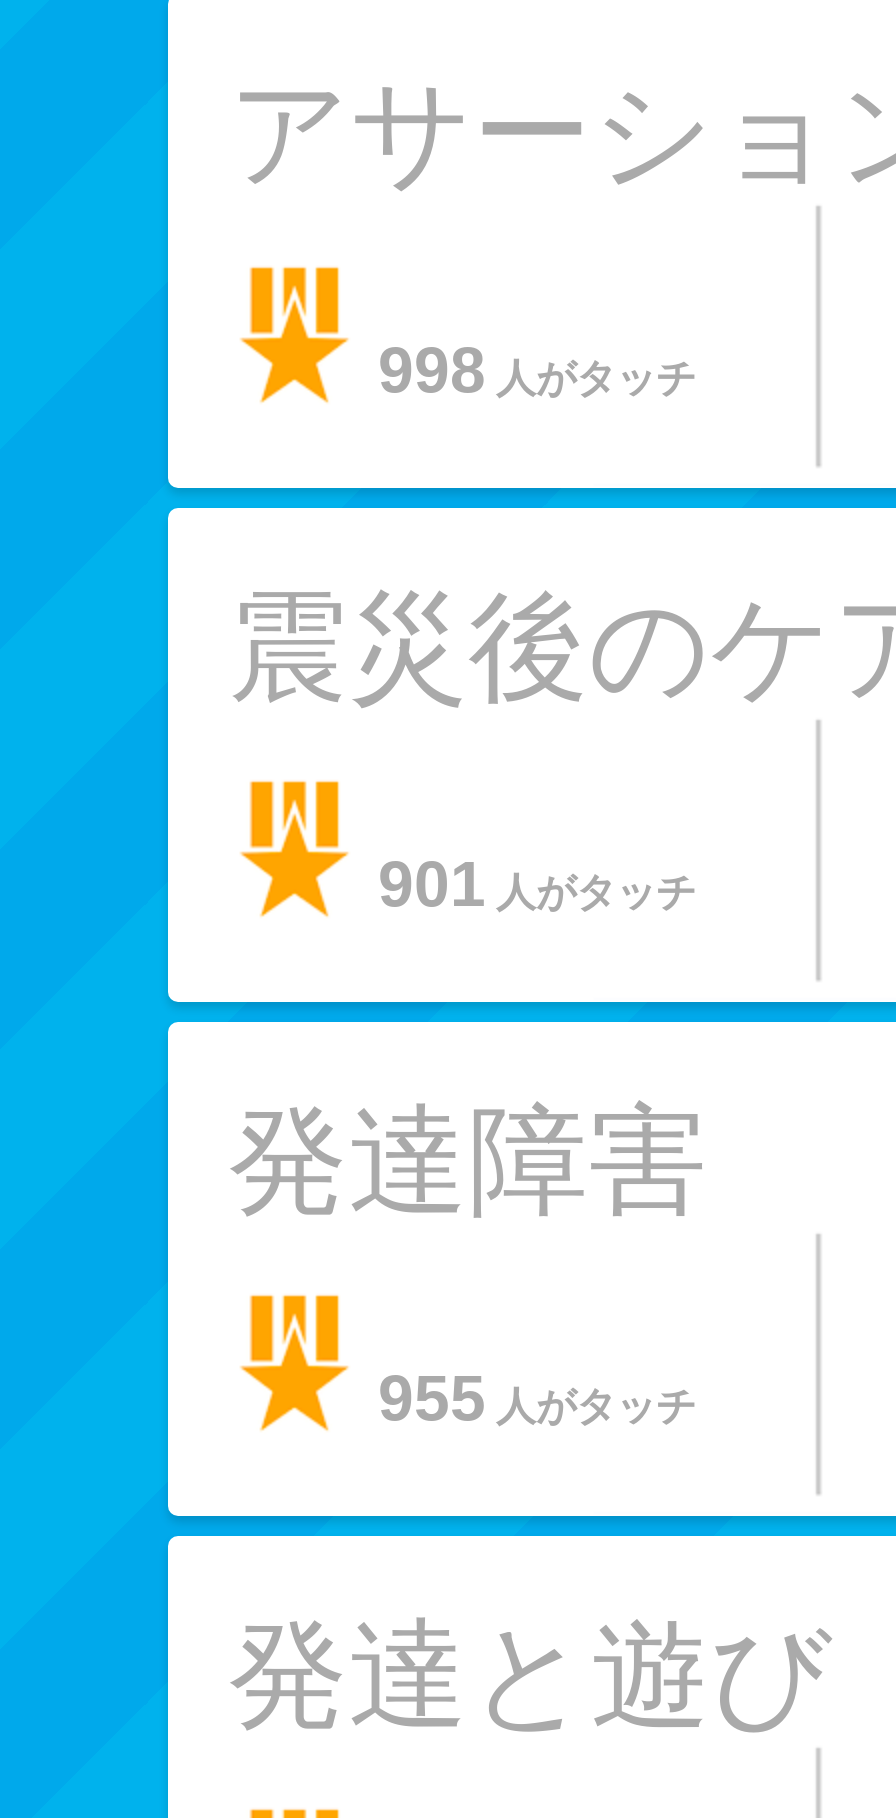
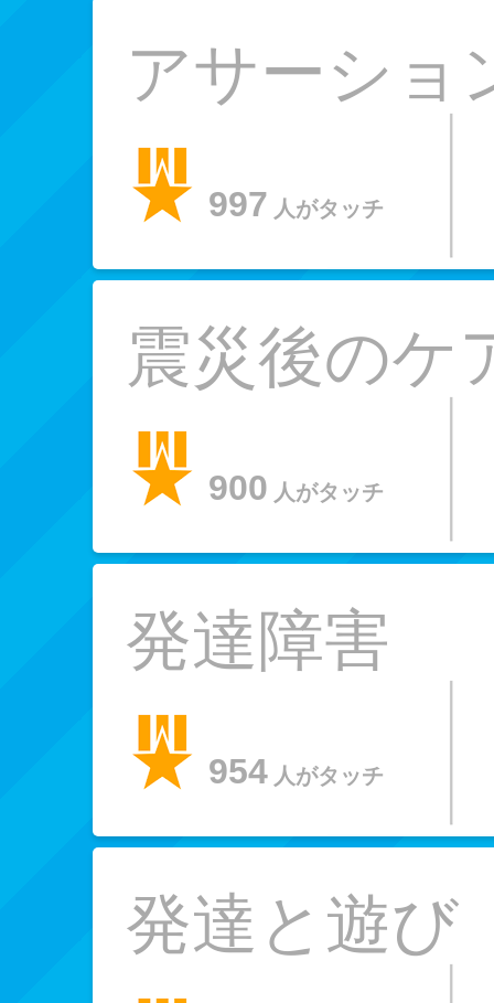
[378,334,696,406] 998 人がタッチ -> [208,184,384,224] 997 人がタッチ
[378,848,696,920] 901 人がタッチ -> [208,468,384,507] 900 人がタッチ
[378,1362,696,1434] 955 人がタッチ -> [208,751,384,791] 954 人がタッチ

